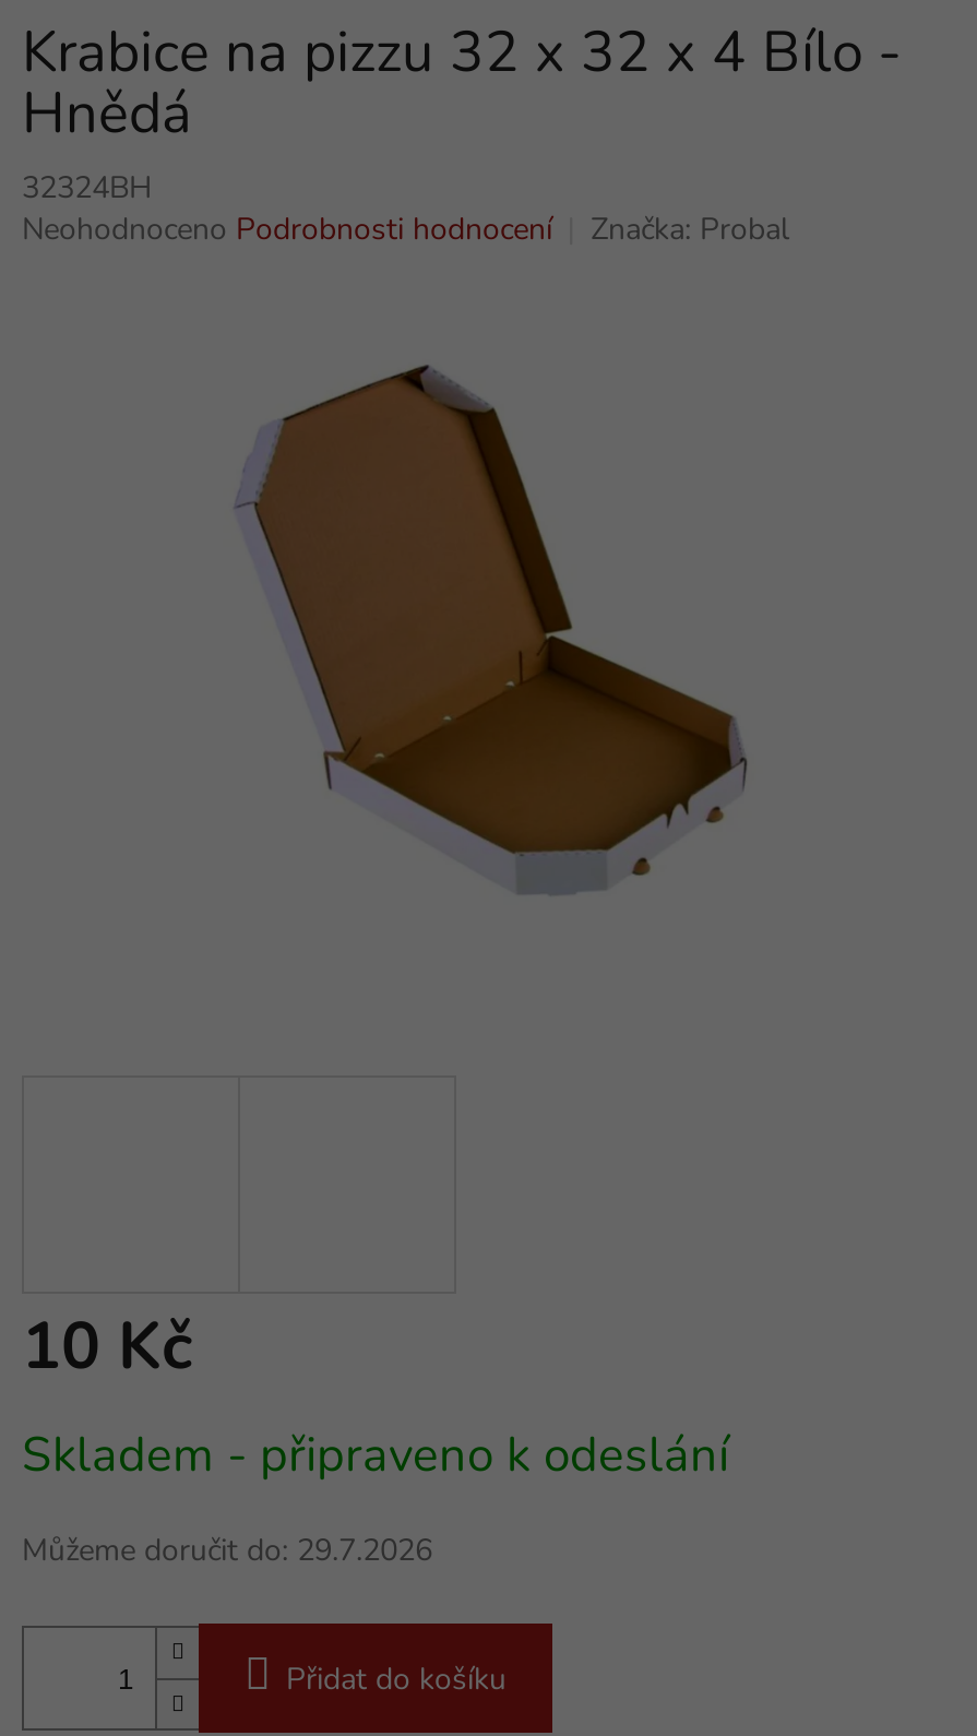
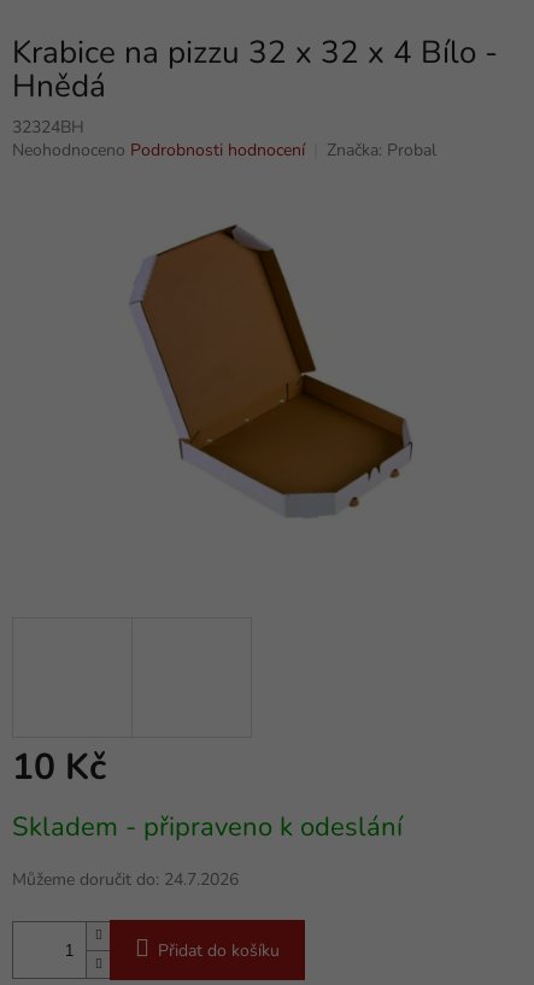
[22,1531,432,1572] Můžeme doručit do: 29.7.2026 -> [12,869,239,891] Můžeme doručit do: 24.7.2026

